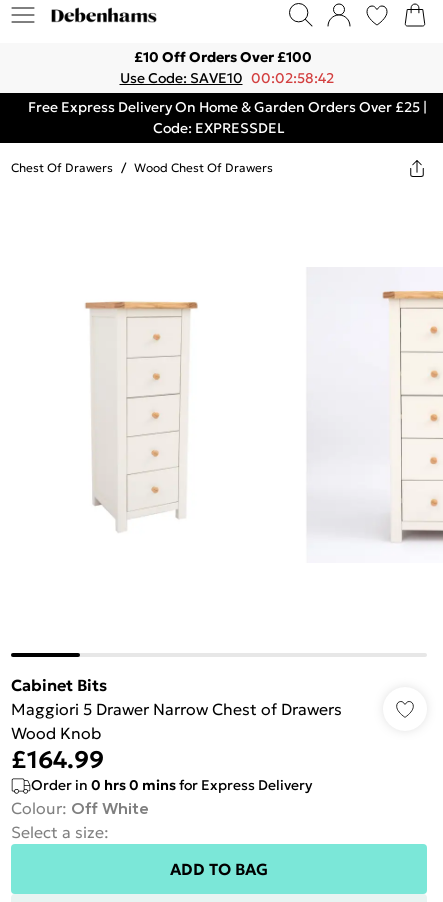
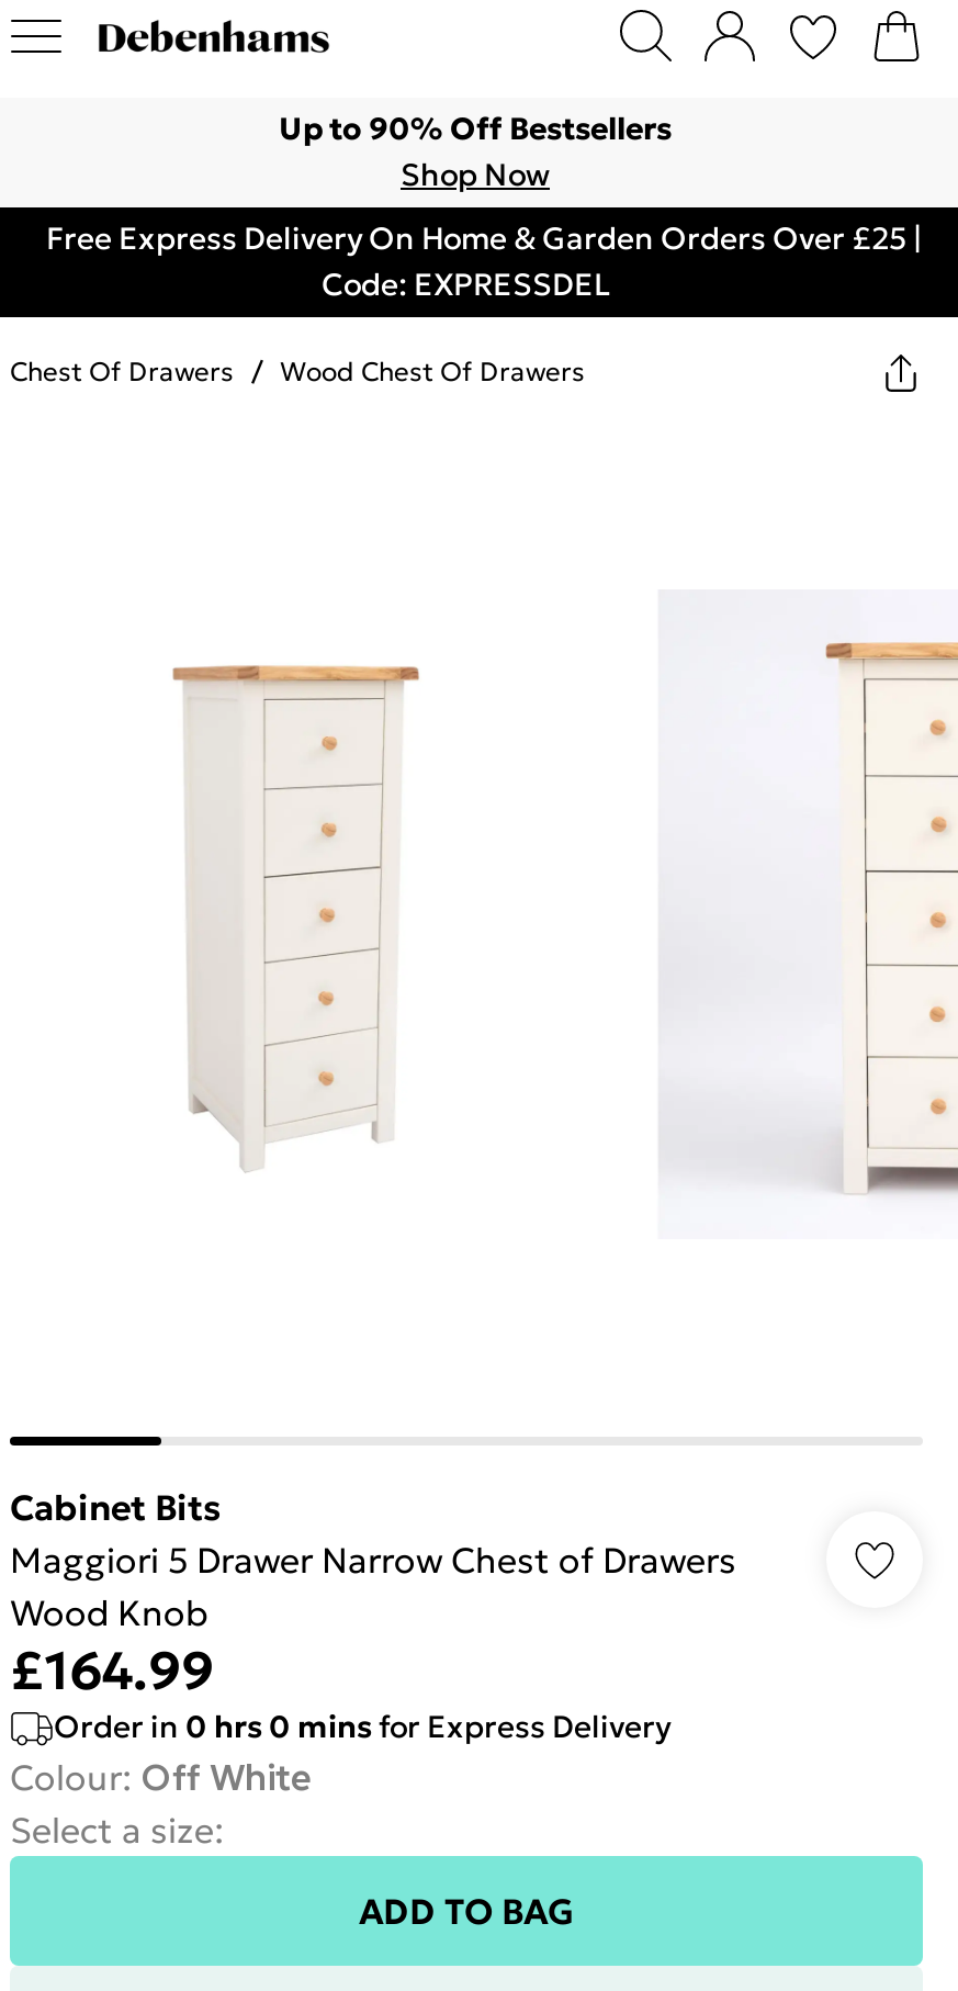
[119,48,334,87] £10 Off Orders Over £100 | Use Code: SAVE10 00:02:58:42 -> [279,109,672,194] Up to 90% Off Bestsellers | Shop Now

